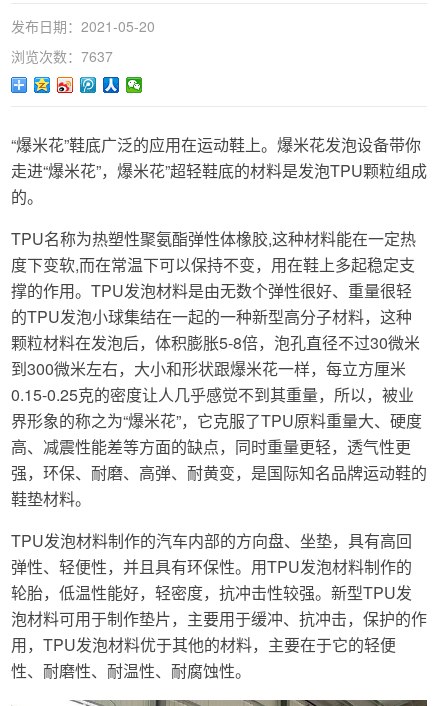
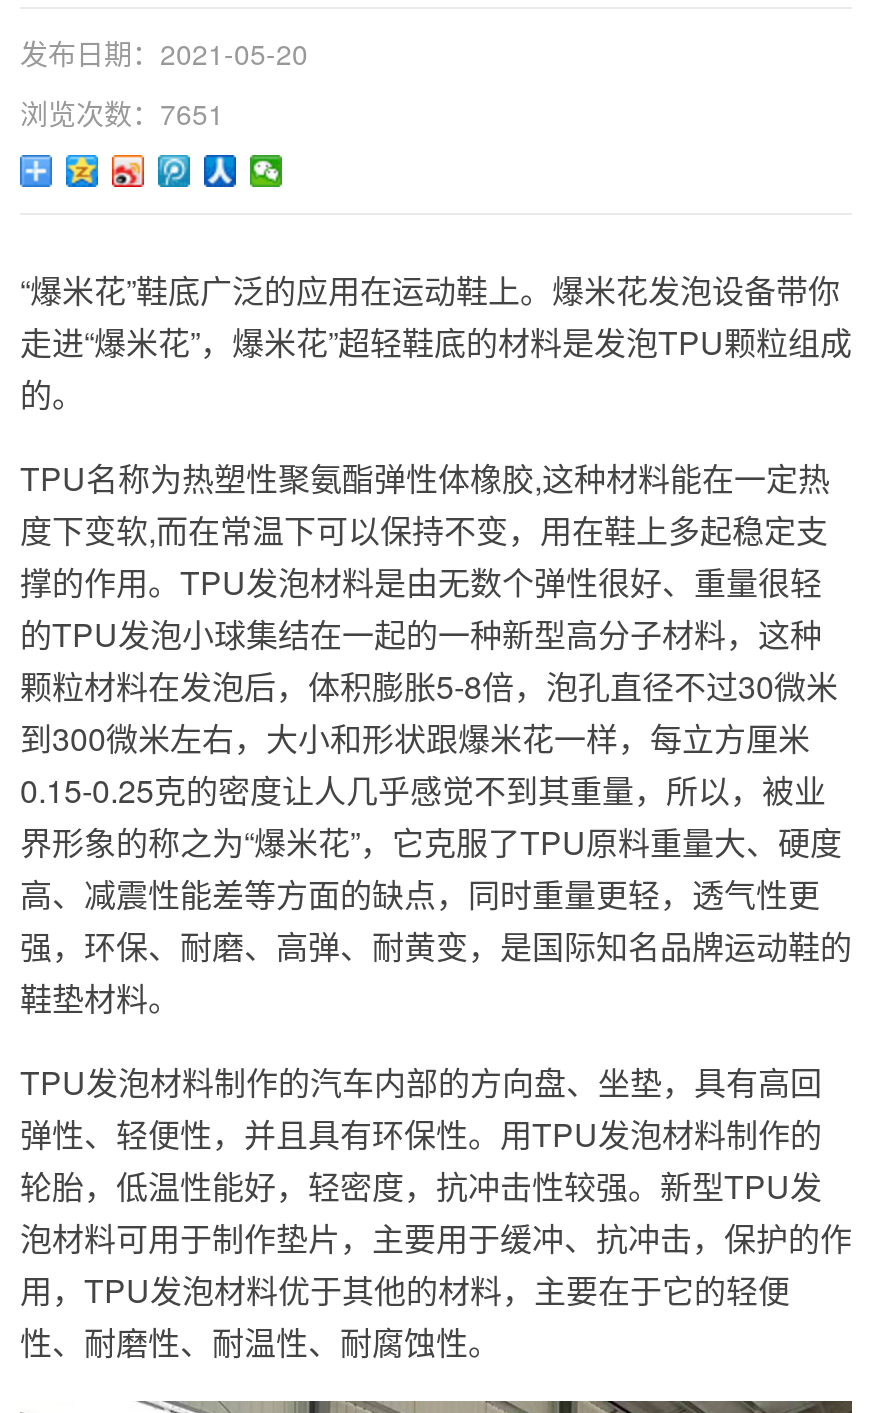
[11,46,113,66] 浏览次数：7637 -> [20,93,224,133] 浏览次数：7651

